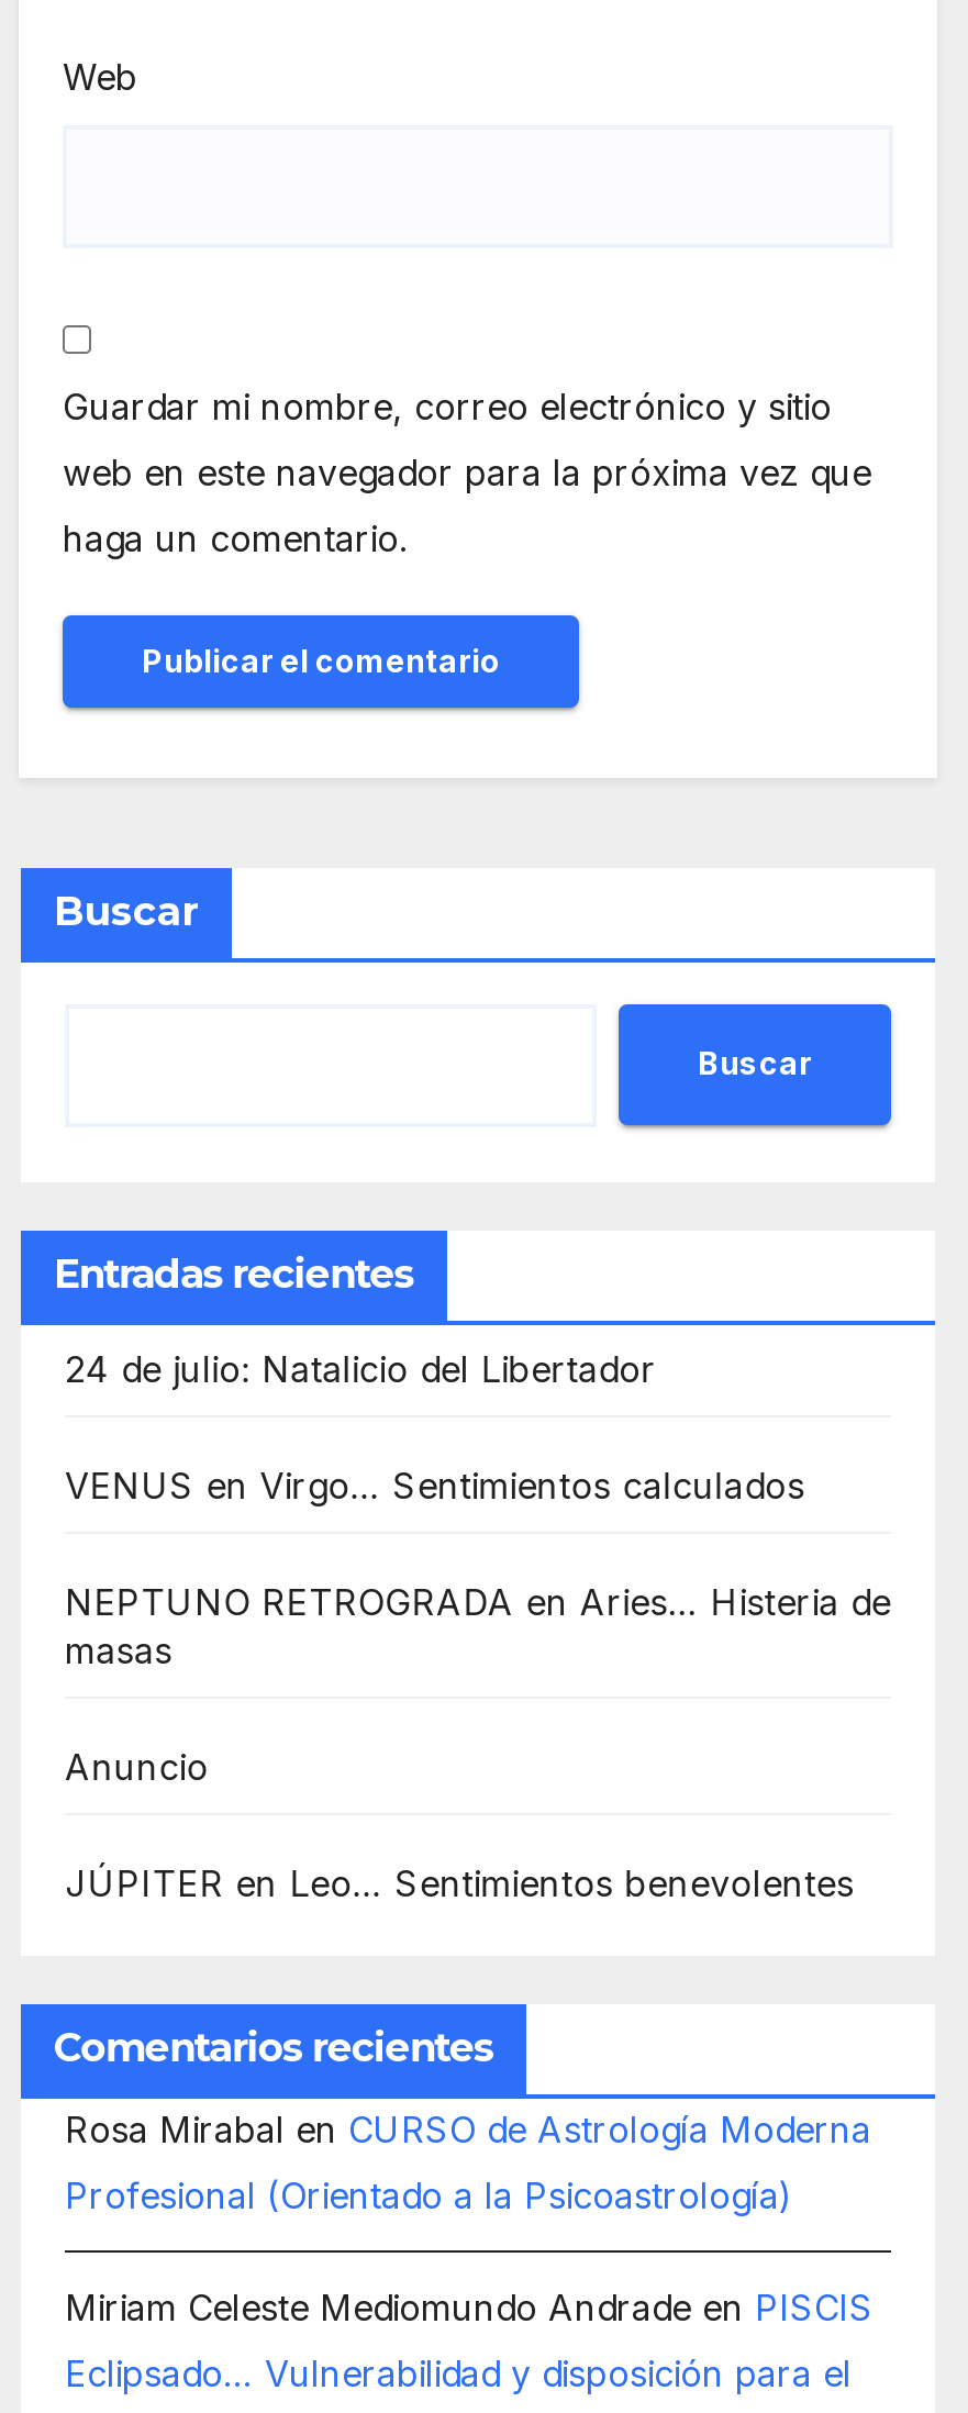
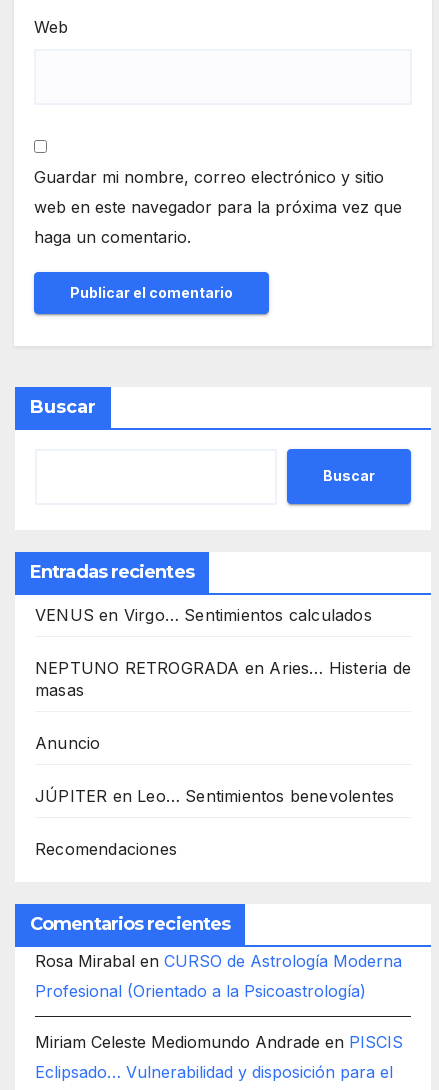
[65,1346,657,1390] 24 de julio: Natalicio del Libertador -> none
moved [65,1463,891,1904] -> [35,604,411,805]: VENUS en Virgo… Sentimientos calculados | NEPTUNO RETROGRADA en Aries… Histeria de | masas | Anuncio | JÚPITER en Leo… Sentimientos benevolentes
none -> [35,838,177,858] Recomendaciones

